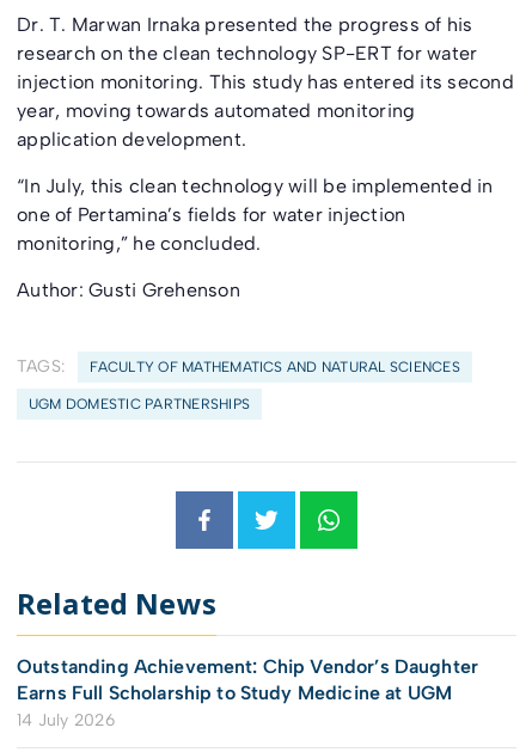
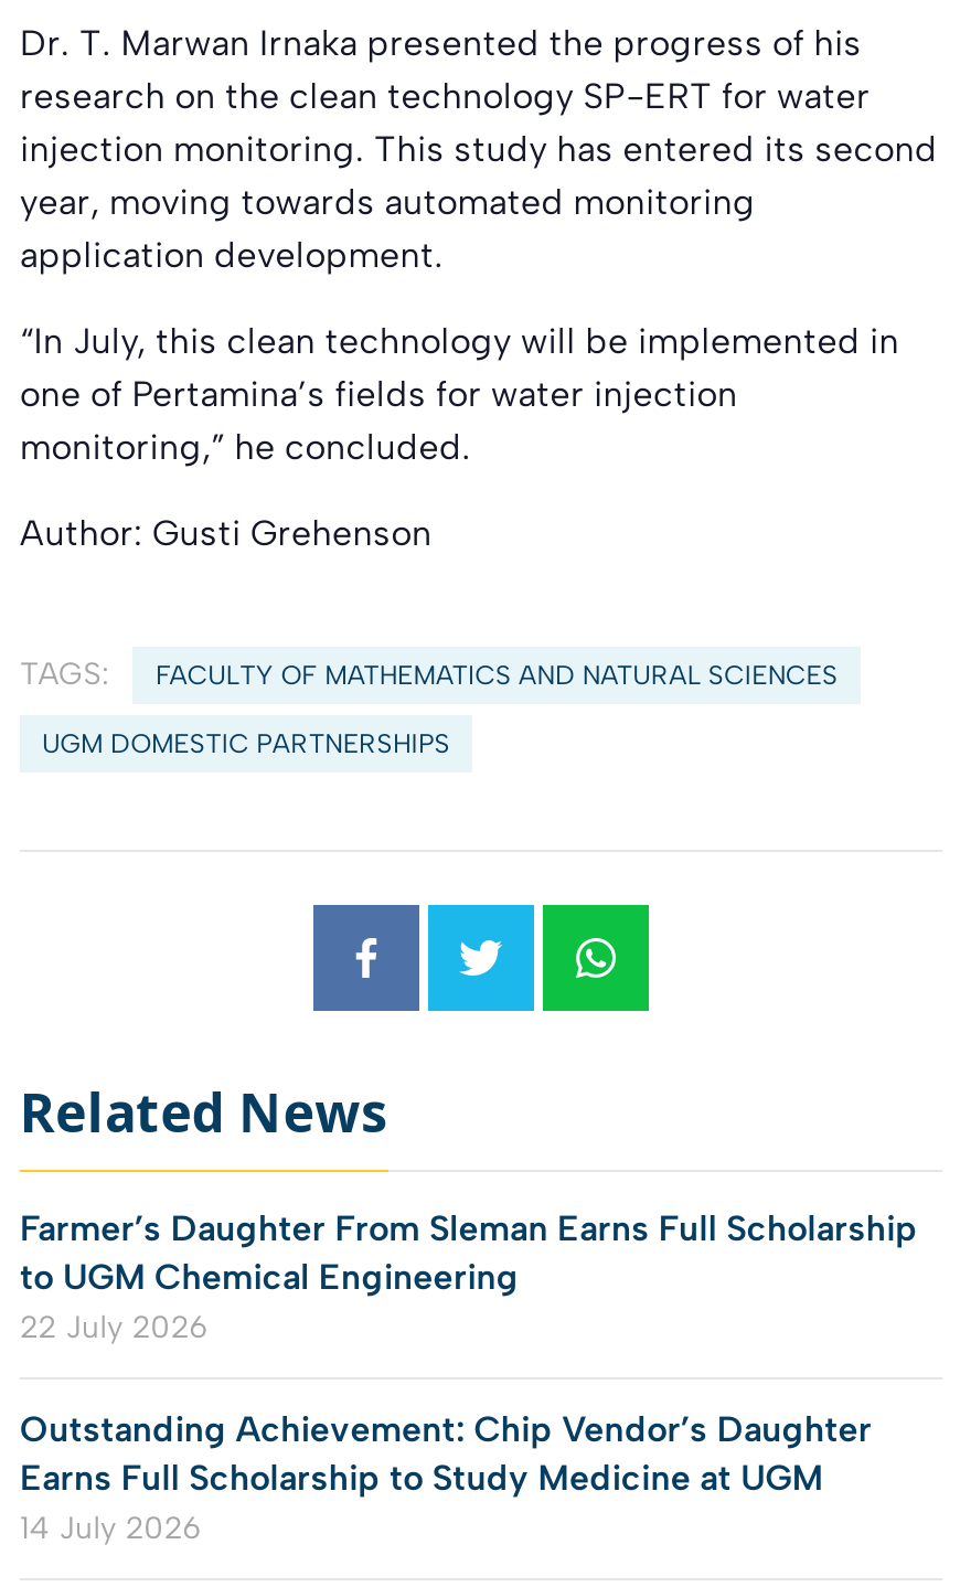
none -> [20,1208,918,1348] Farmer’s Daughter From Sleman Earns Full Scholarship | to UGM Chemical Engineering | 22 July 2026

